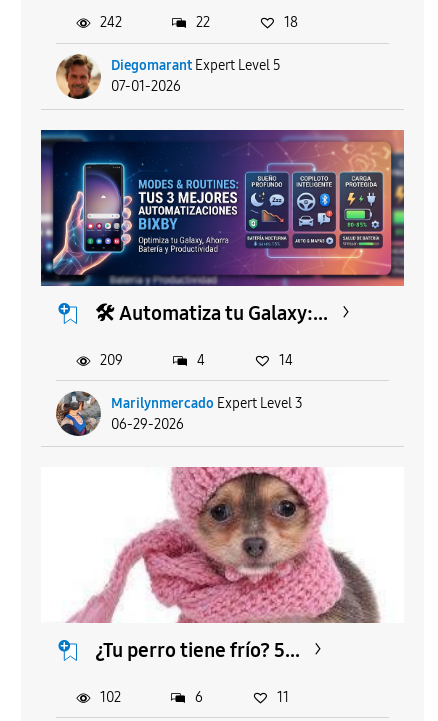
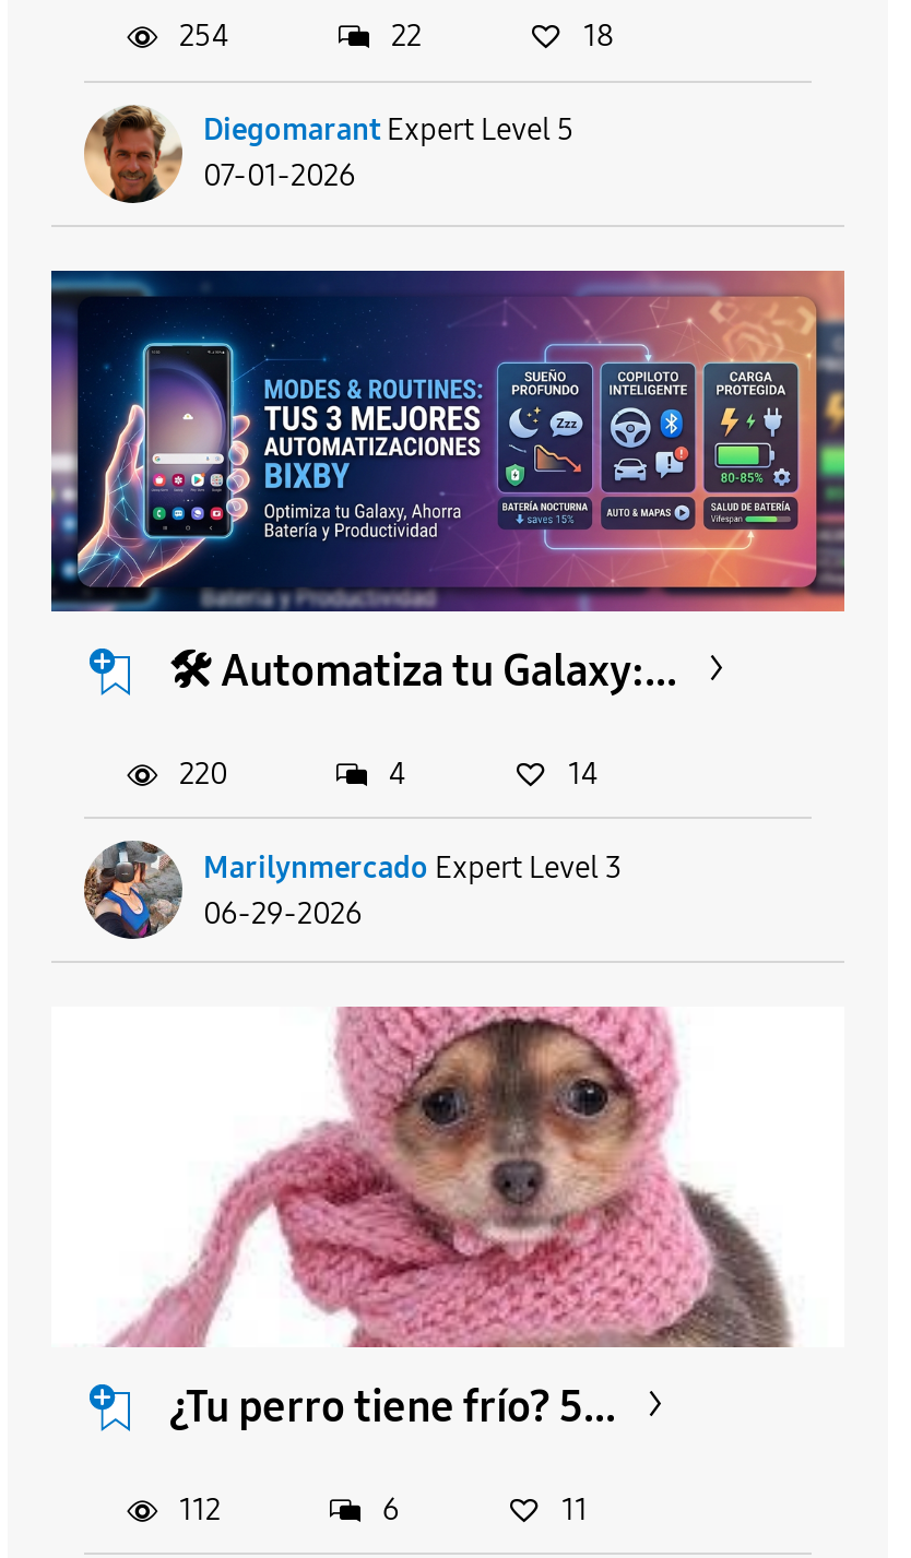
[99,14,121,31] 242 -> [179,18,229,55] 254
[99,351,122,368] 209 -> [179,754,227,792] 220
[99,689,120,706] 102 -> [179,1491,221,1528] 112

